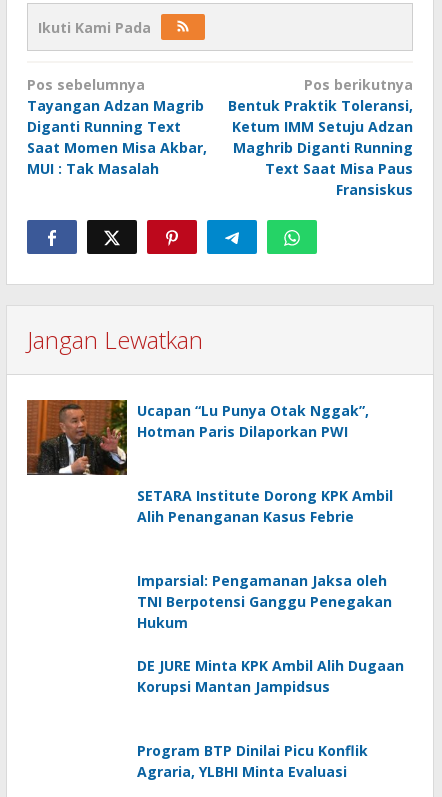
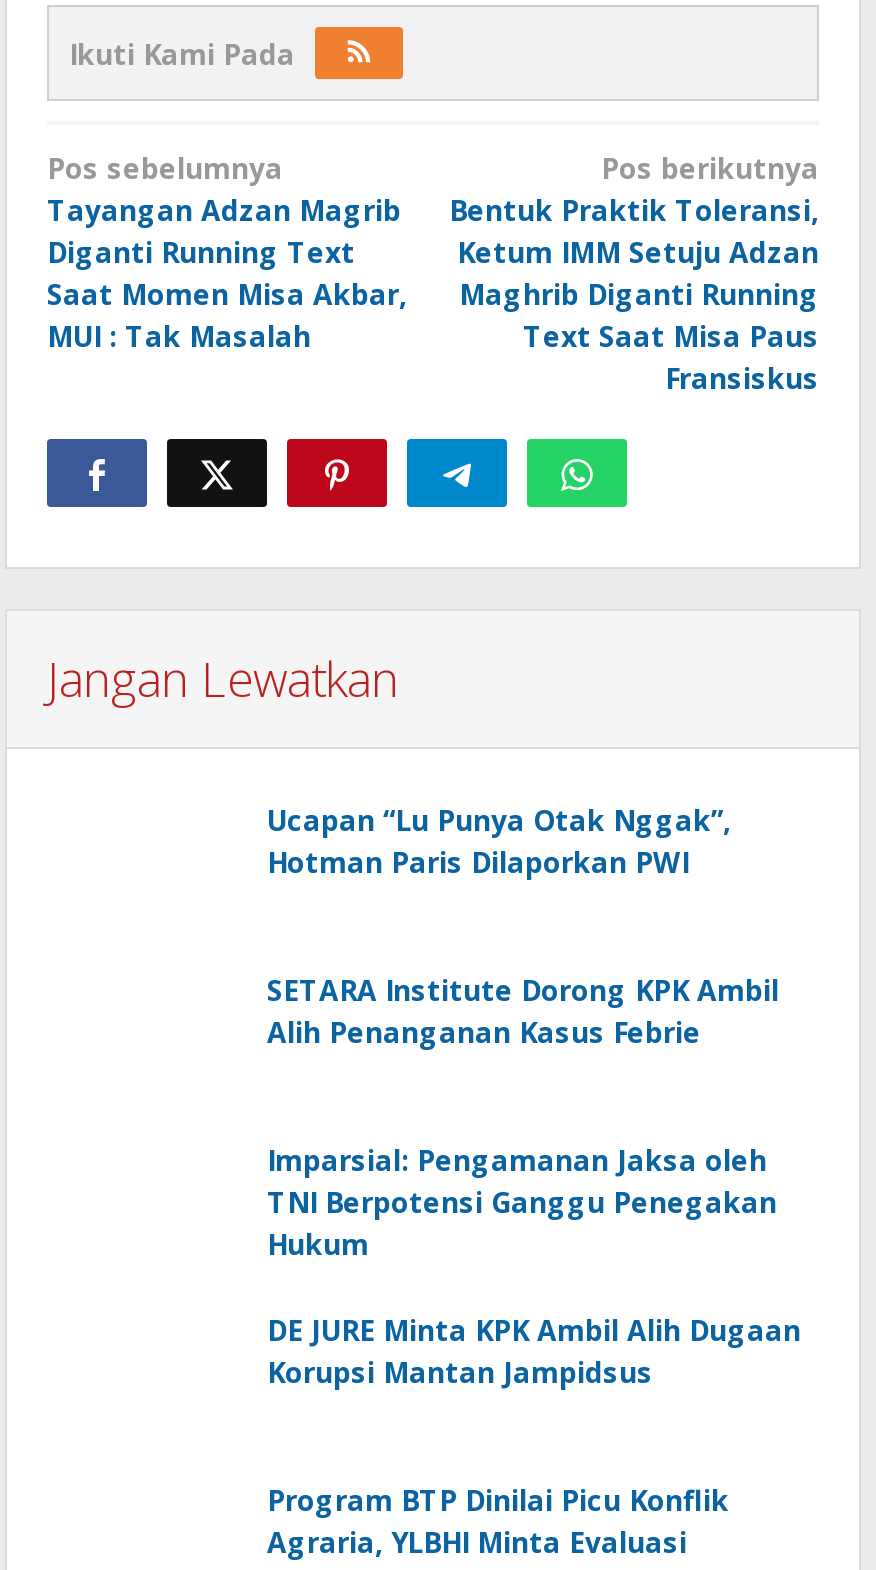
[26,399,128,476] [image] -> none

